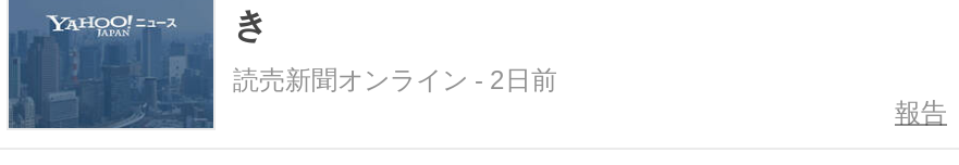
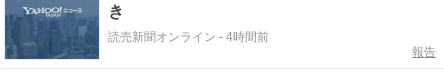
[233,65,557,96] 読売新聞オンライン- 2日前 -> [108,30,269,44] 読売新聞オンライン- 4時間前

